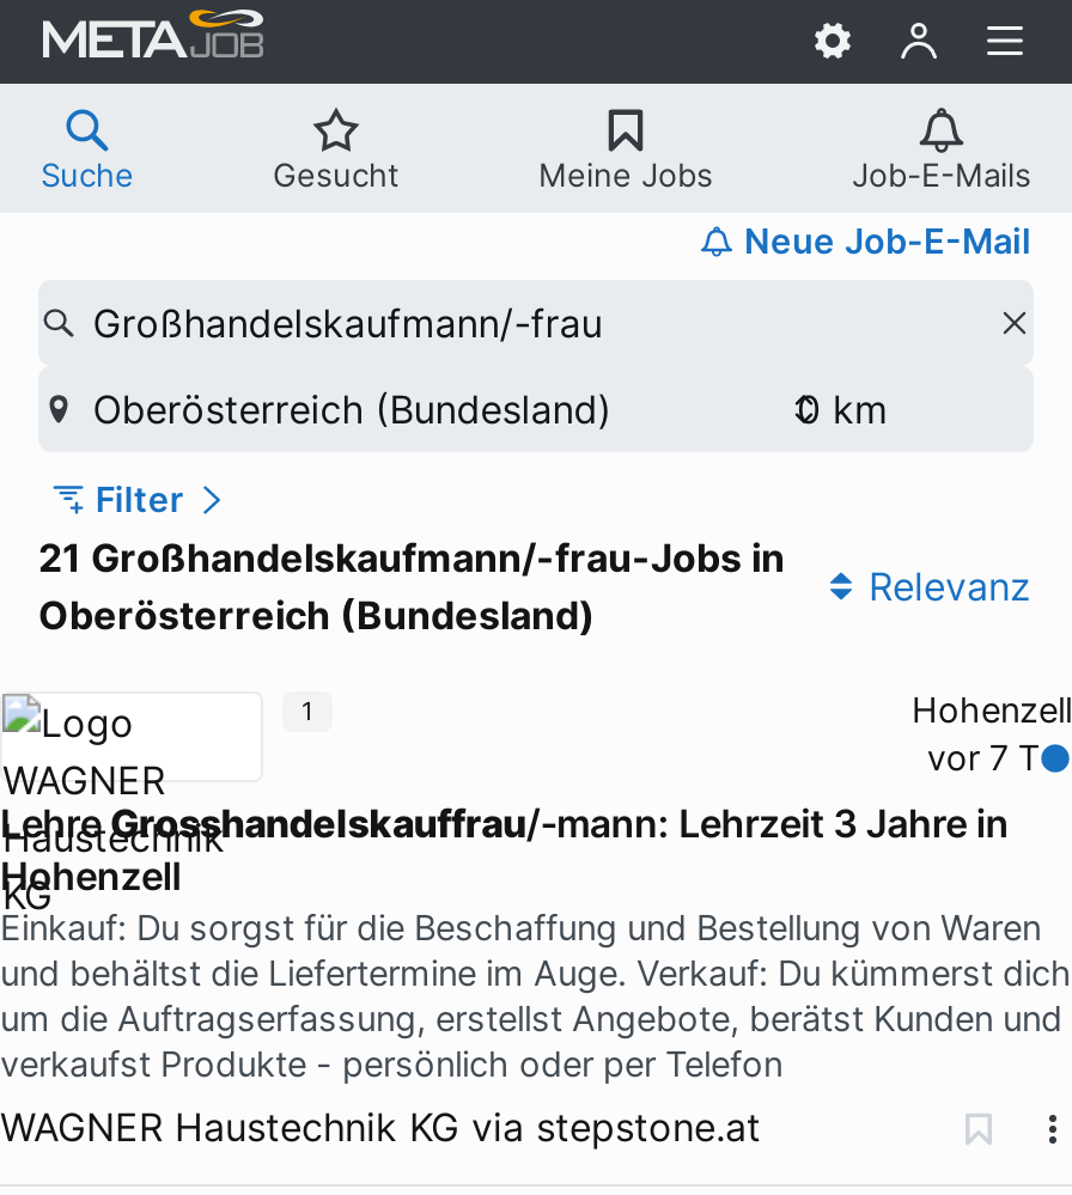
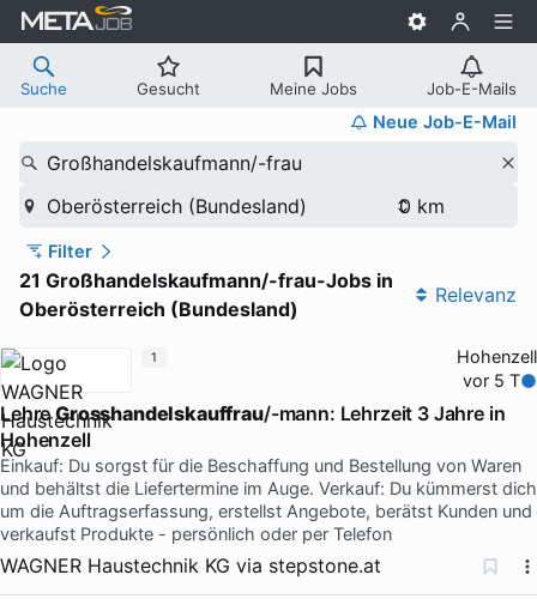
[927,736,1039,779] vor 7 T -> [463,370,521,392] vor 5 T

